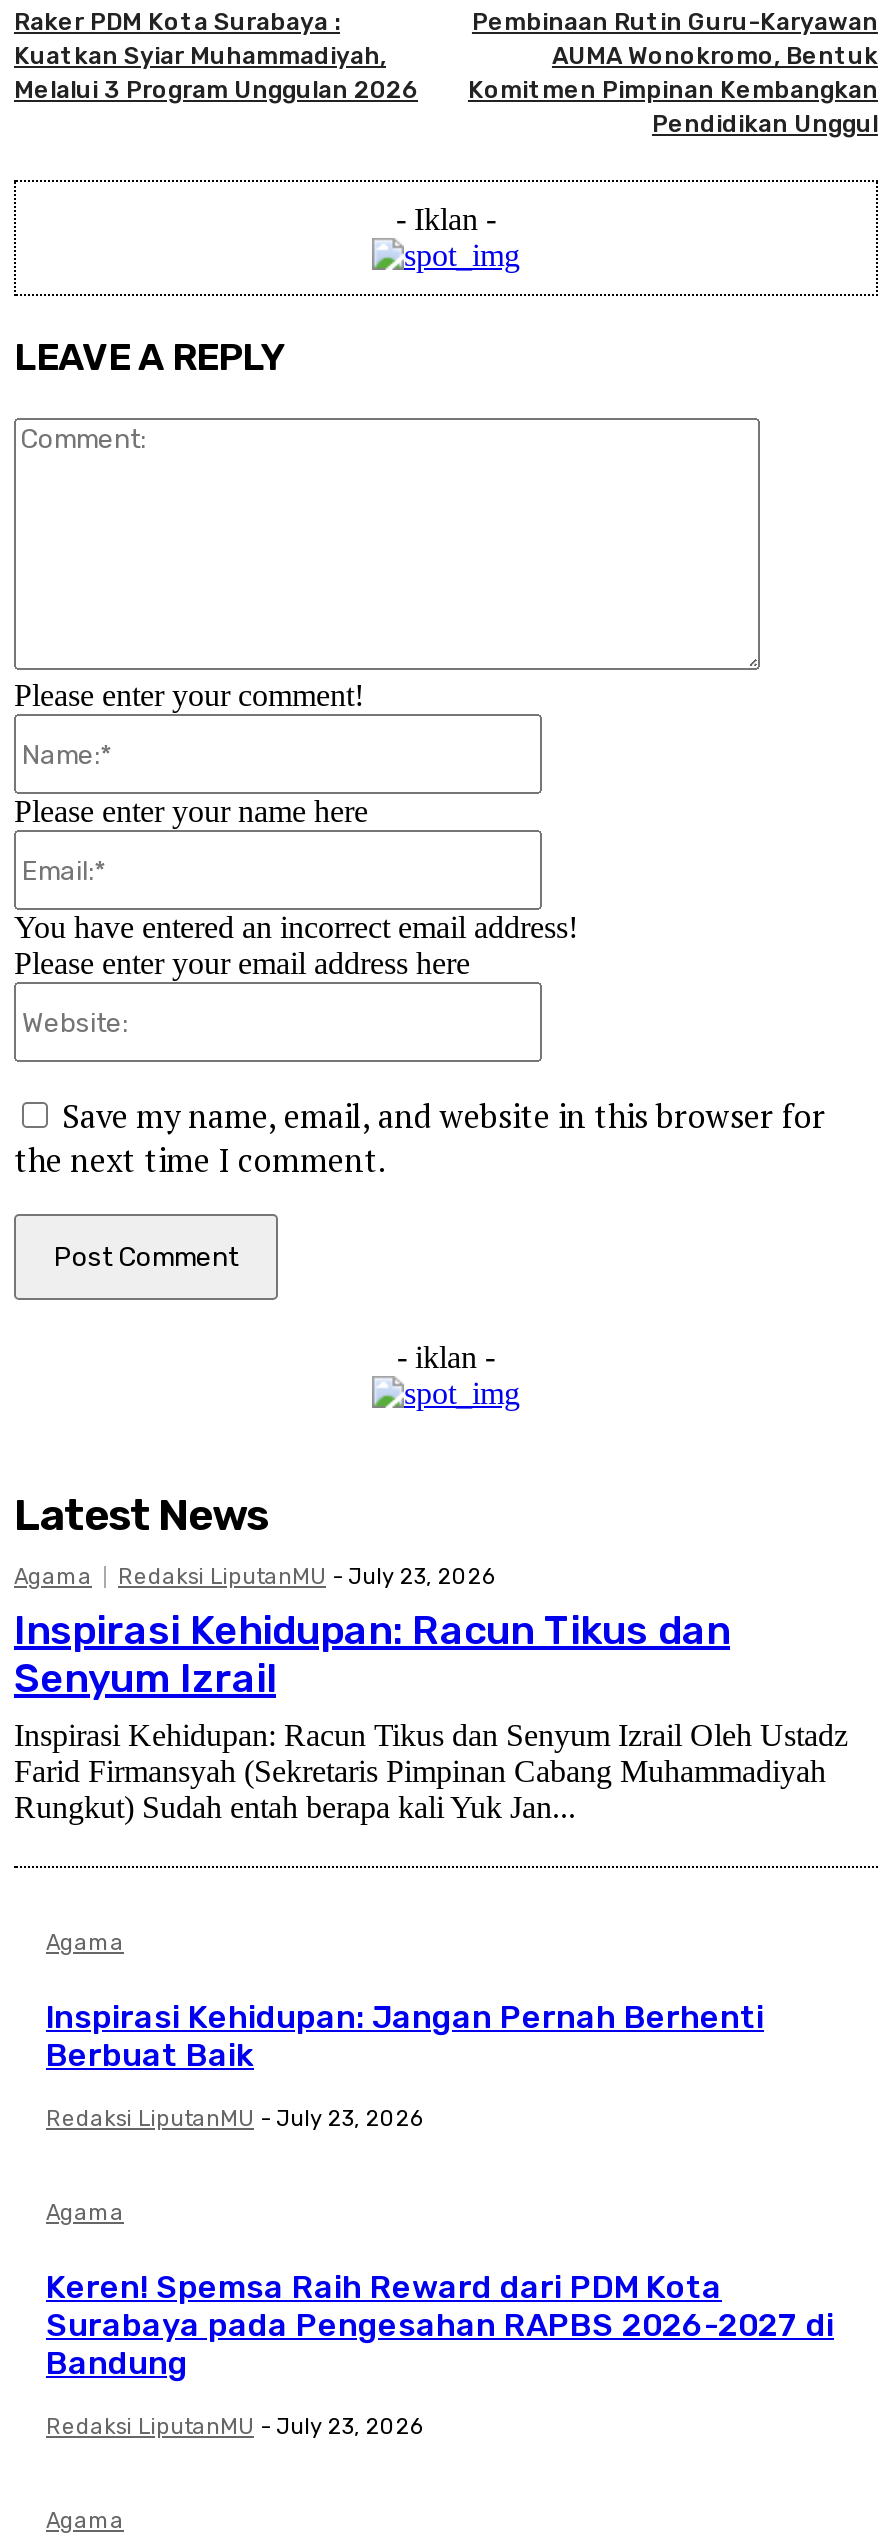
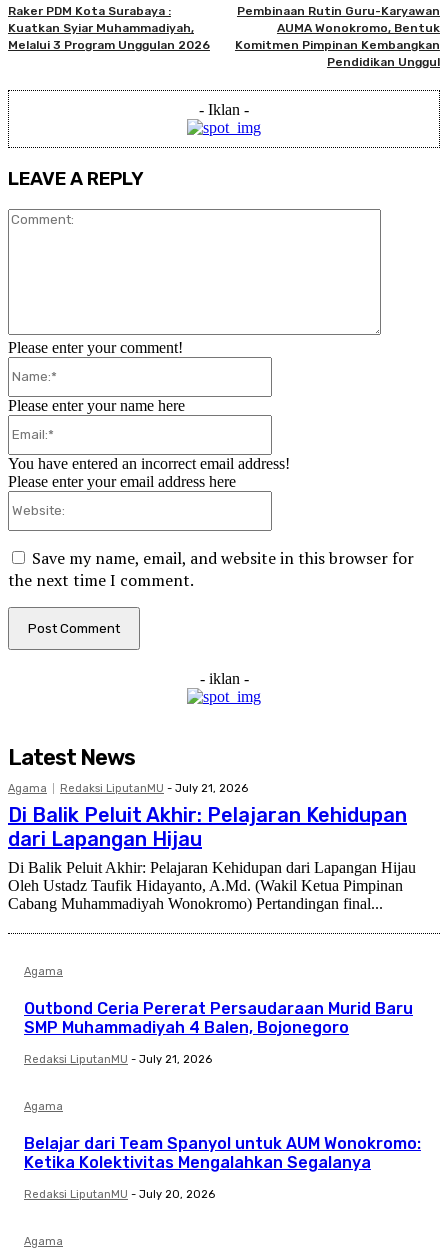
[14,1564,848,1824] Redaksi LiputanMU - July 23, 2026 | Inspirasi Kehidupan: Racun Tikus dan | Senyum Izrail | Inspirasi Kehidupan: Racun Tikus dan Senyum Izrail Oleh Ustadz | Farid Firmansyah (Sekretaris Pimpinan Cabang Muhammadiyah | Rungkut) Sudah entah berapa kali Yuk Jan... -> [8,782,416,912] Redaksi LiputanMU - July 21, 2026 | Di Balik Peluit Akhir: Pelajaran Kehidupan | dari Lapangan Hijau | Di Balik Peluit Akhir: Pelajaran Kehidupan dari Lapangan Hijau | Oleh Ustadz Taufik Hidayanto, A.Md. (Wakil Ketua Pimpinan | Cabang Muhammadiyah Wonokromo) Pertandingan final...
[46,1998,764,2074] Inspirasi Kehidupan: Jangan Pernah Berhenti | Berbuat Baik -> [24,999,413,1037] Outbond Ceria Pererat Persaudaraan Murid Baru | SMP Muhammadiyah 4 Balen, Bojonegoro
[46,2106,424,2132] Redaksi LiputanMU - July 23, 2026 -> [24,1053,212,1066] Redaksi LiputanMU - July 21, 2026
[46,2268,834,2382] Keren! Spemsa Raih Reward dari PDM Kota | Surabaya pada Pengesahan RAPBS 2026-2027 di | Bandung -> [24,1134,421,1172] Belajar dari Team Spanyol untuk AUM Wonokromo: | Ketika Kolektivitas Mengalahkan Segalanya
[46,2414,424,2440] Redaksi LiputanMU - July 23, 2026 -> [24,1188,215,1201] Redaksi LiputanMU - July 20, 2026

